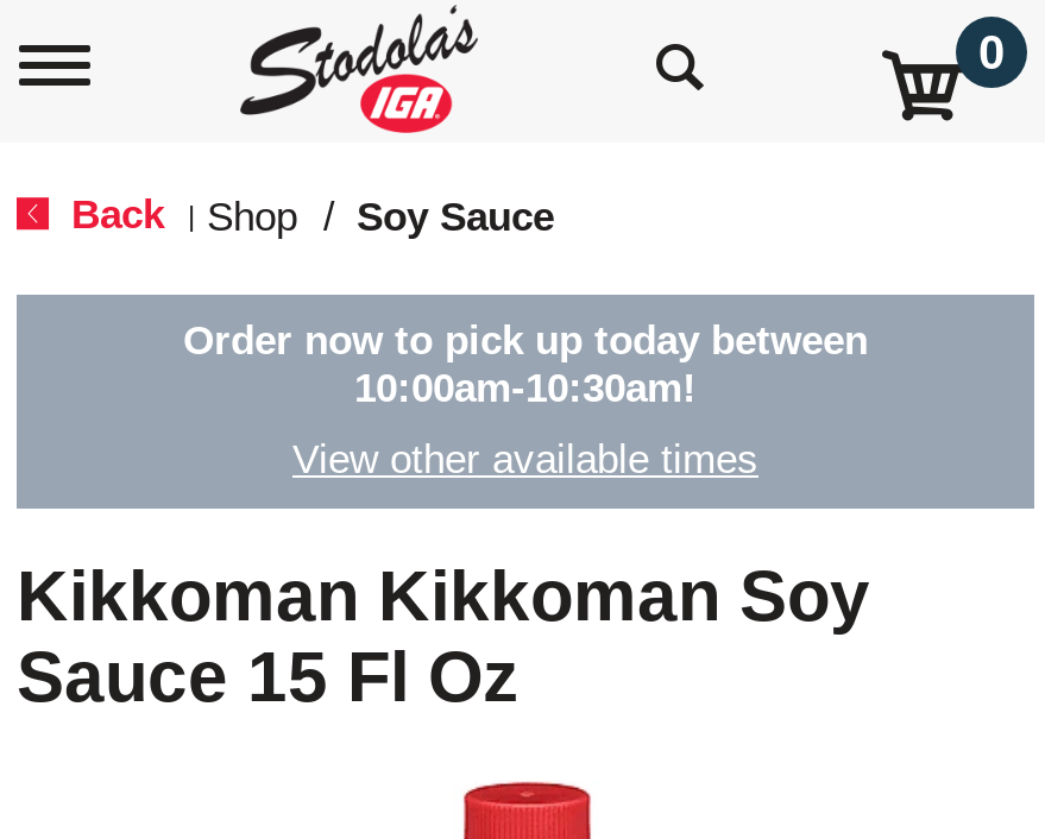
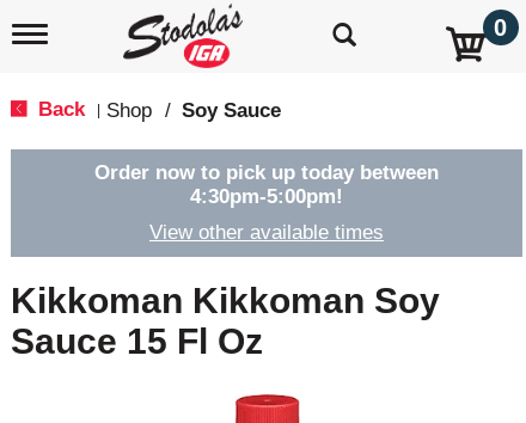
[354,366,697,411] 10:00am-10:30am! -> [190,185,343,208] 4:30pm-5:00pm!

